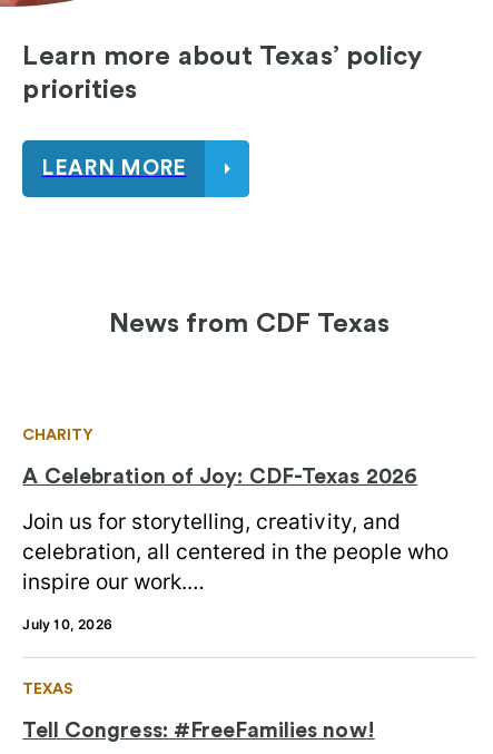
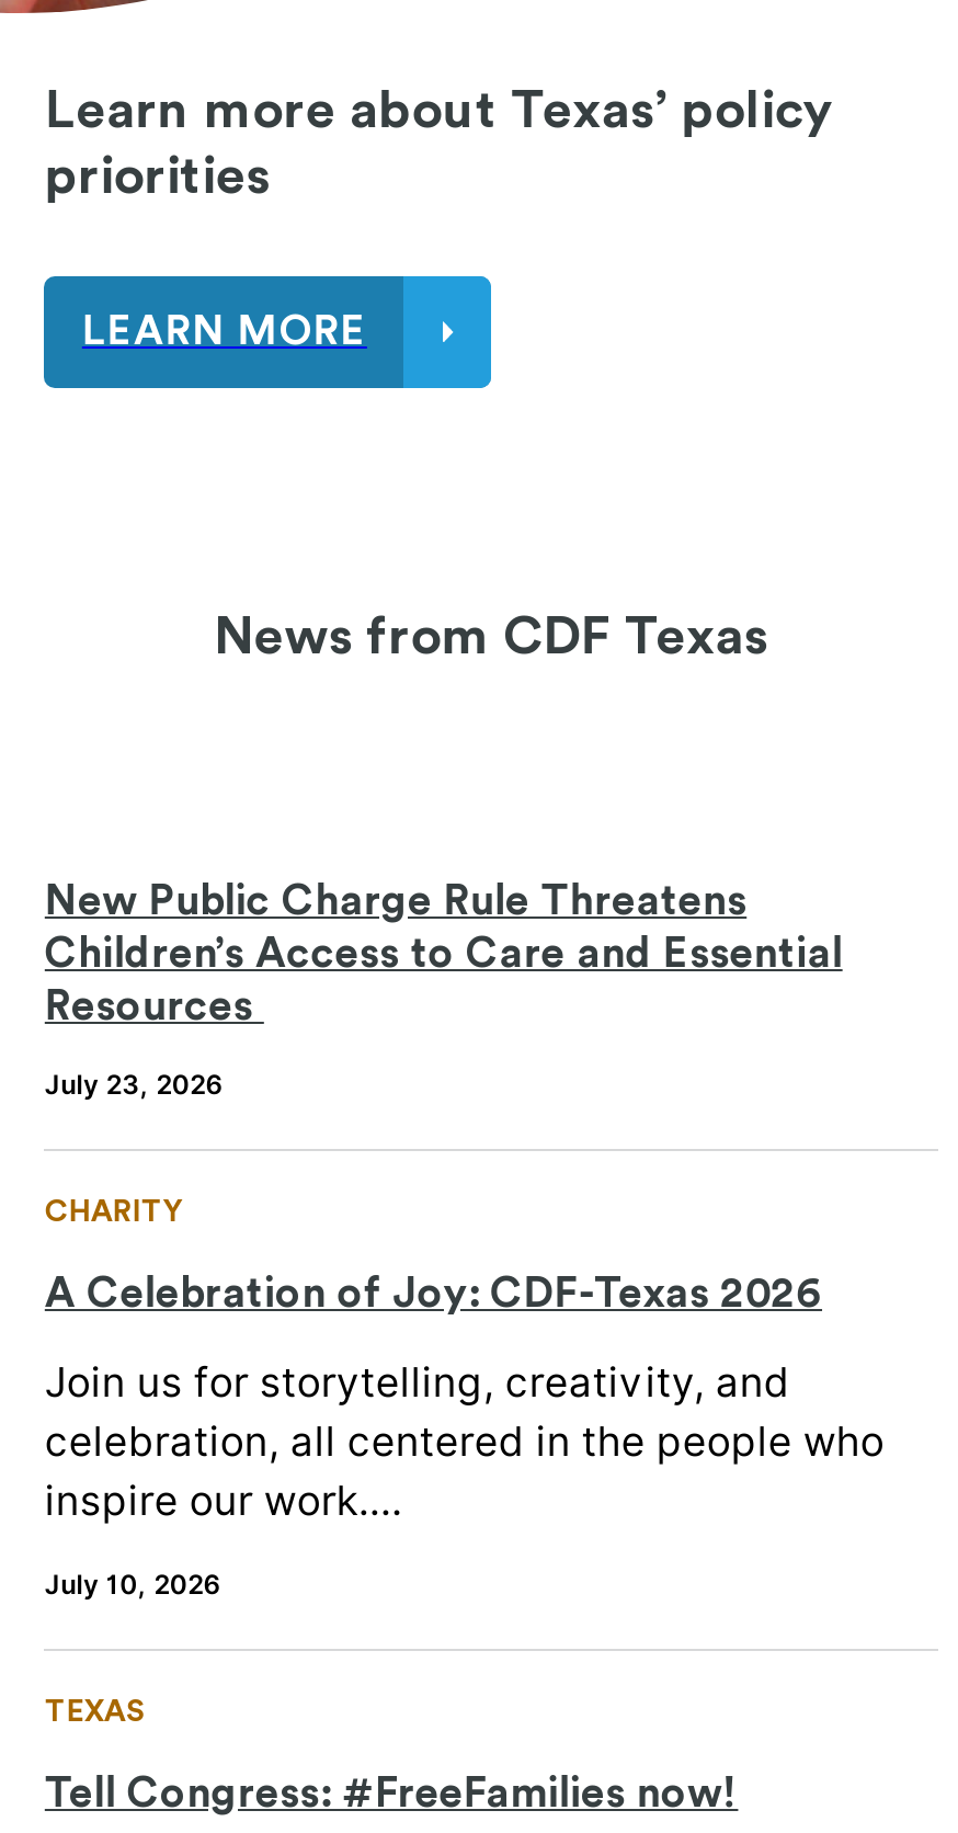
none -> [45,879,842,1105] New Public Charge Rule Threatens | Children’s Access to Care and Essential | Resources | July 23, 2026

